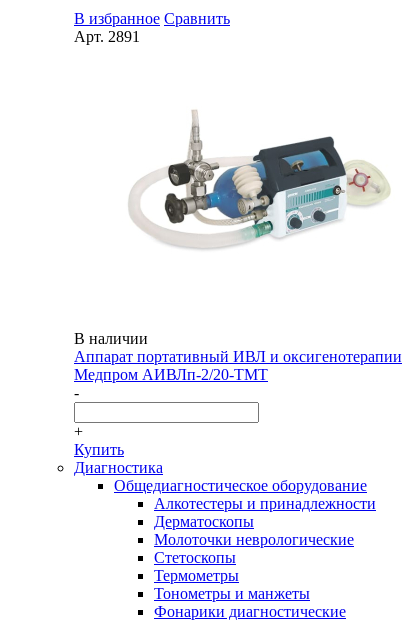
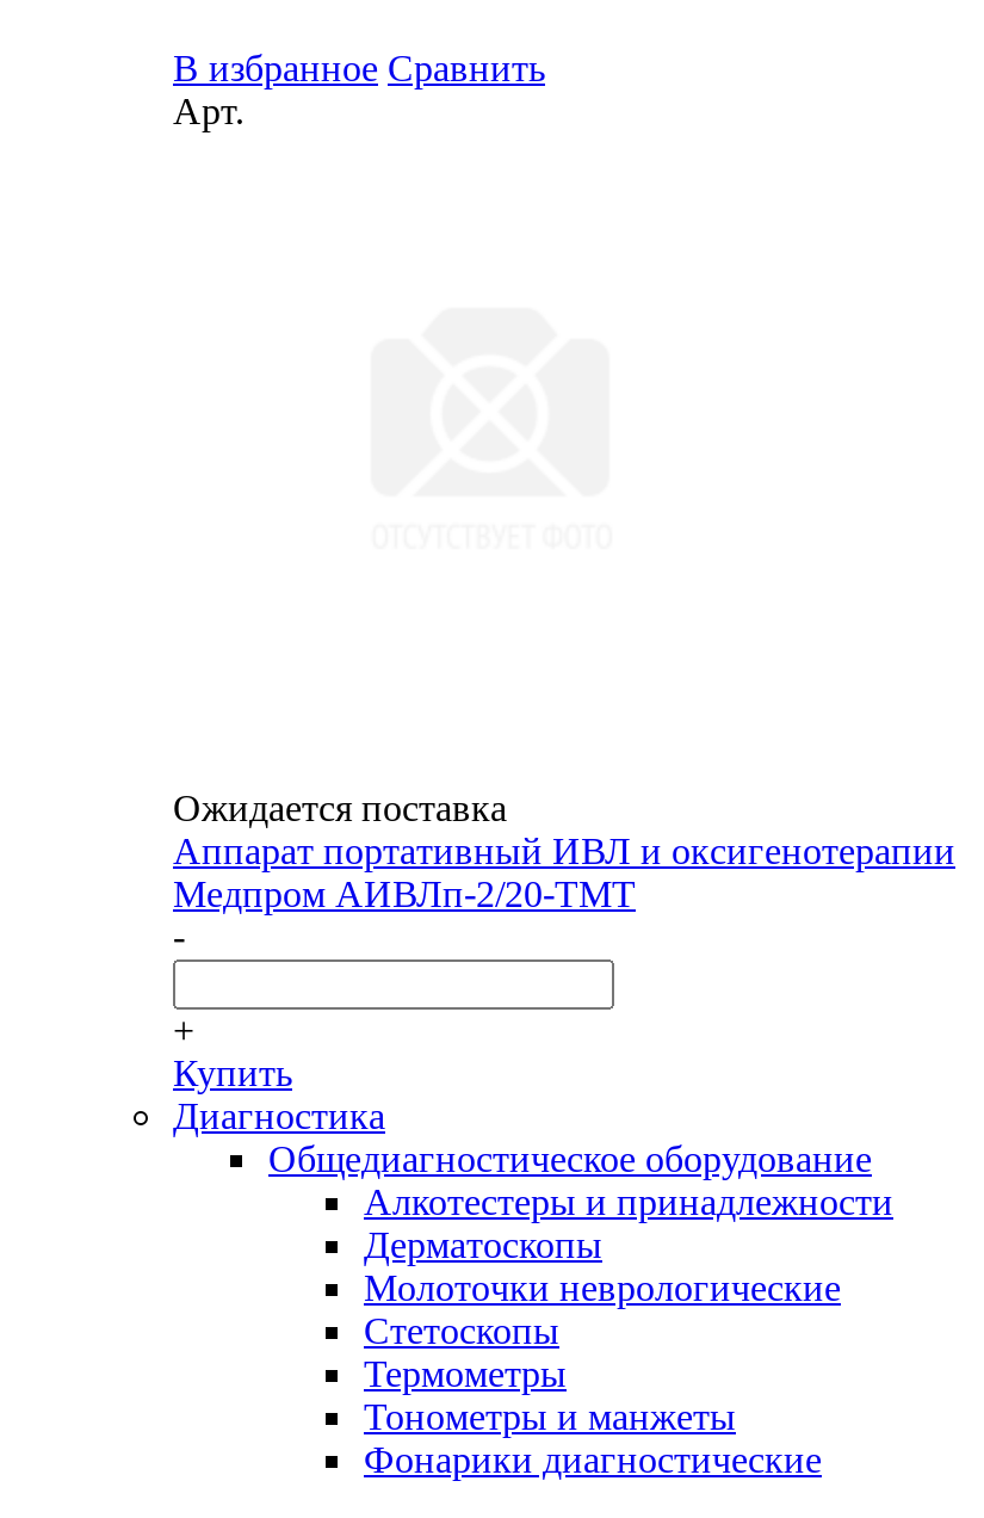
[74,28,140,45] Арт. 2891 -> [173,91,245,131] Арт.
[128,109,391,250] [image] -> none
[74,330,148,347] В наличии -> [173,788,507,828] Ожидается поставка

